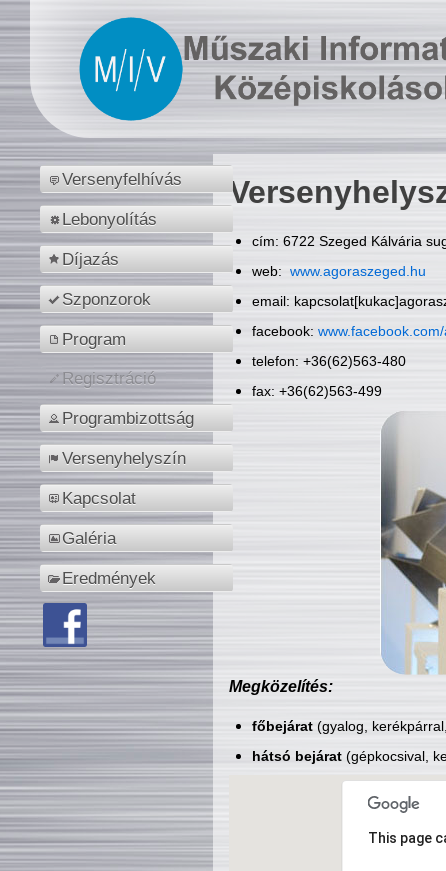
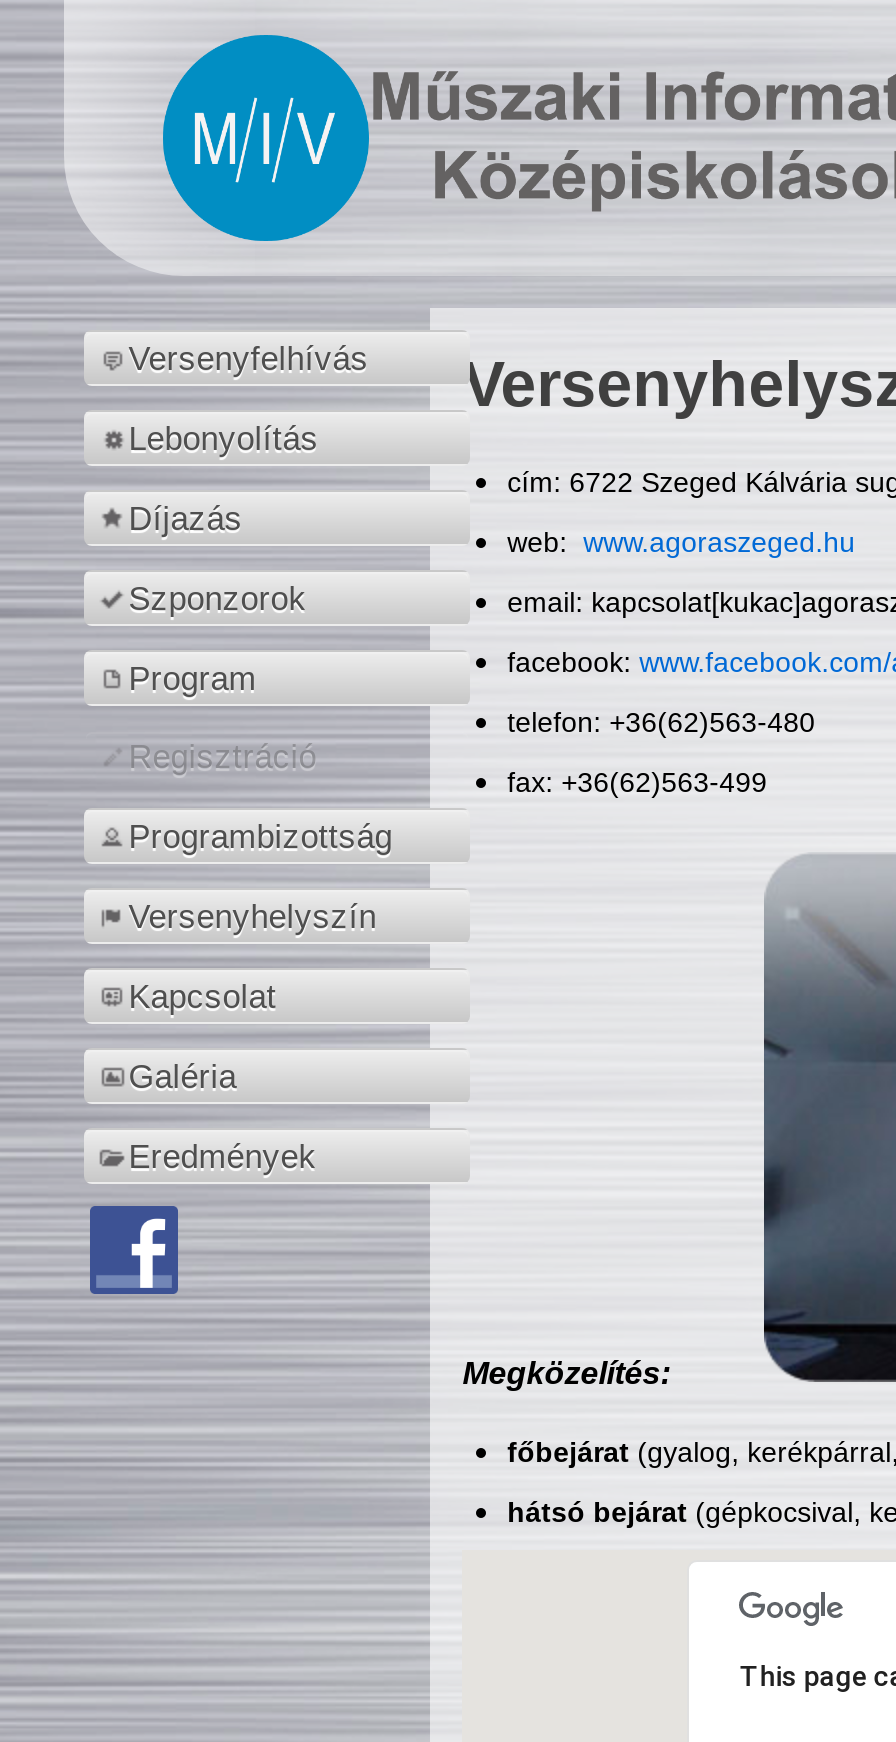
[380,414,443,691] [image] -> [762,830,890,1384] [image]

